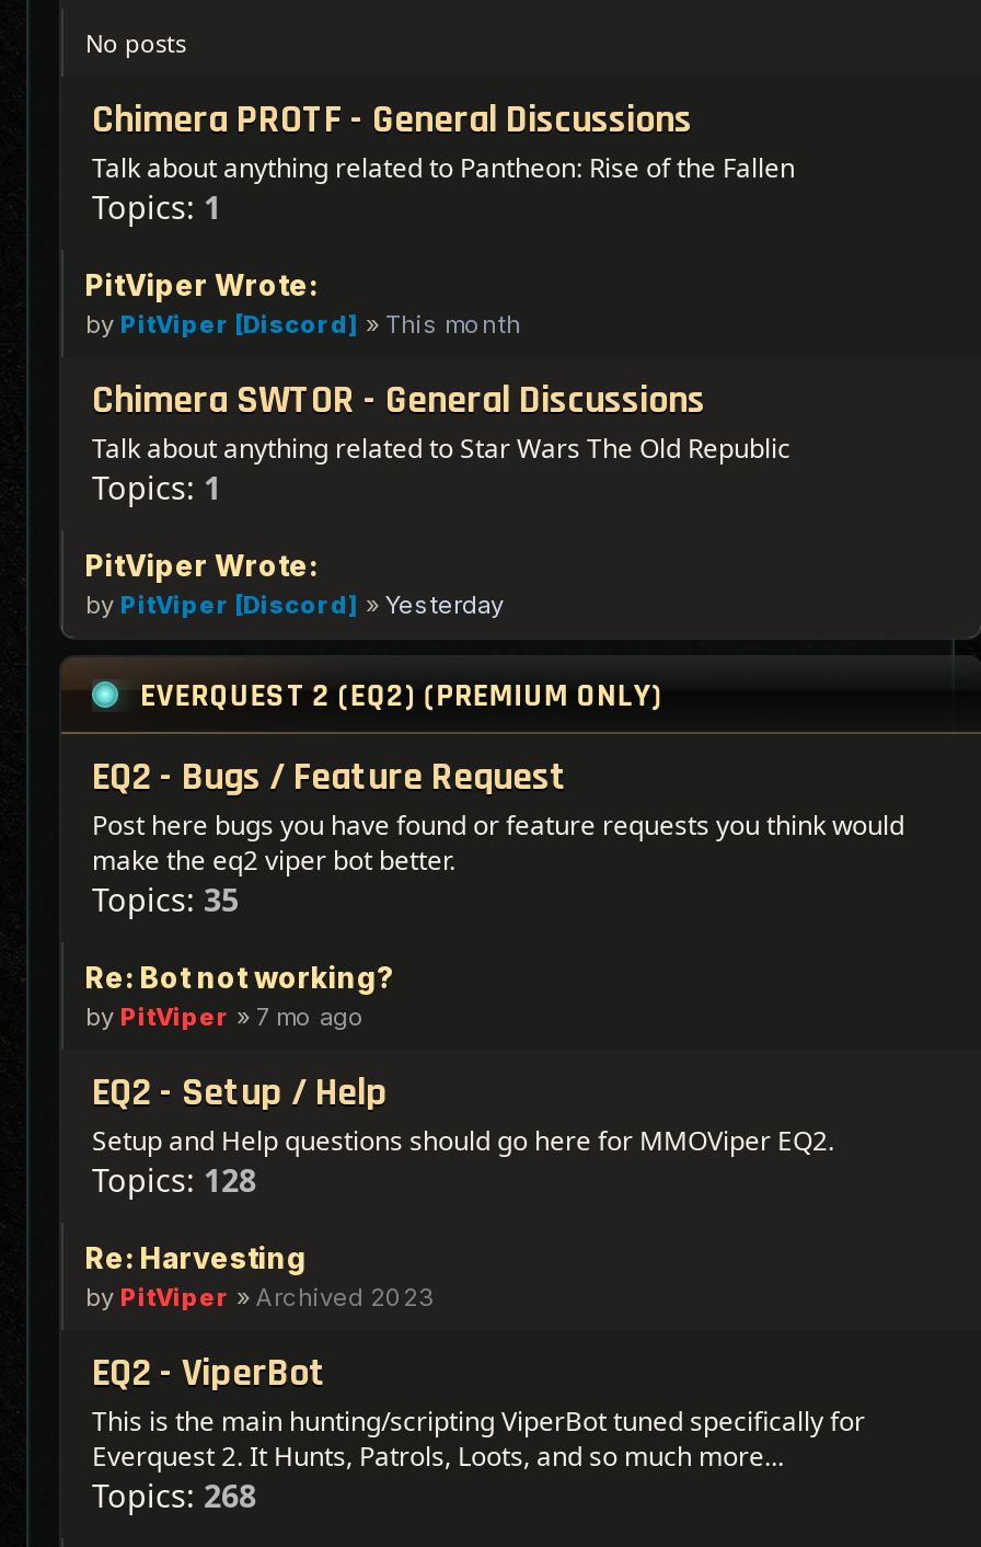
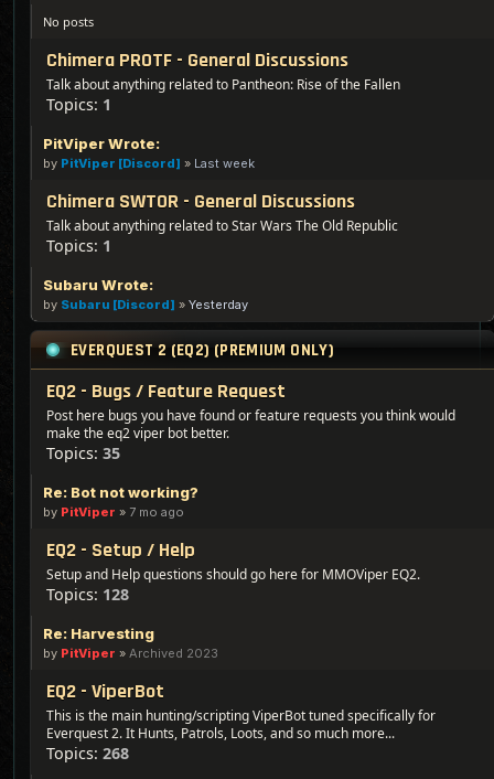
[85,309,521,340] by PitViper [Discord]» This month -> [43,156,255,171] by PitViper [Discord]» Last week
[85,548,318,583] PitViper Wrote: -> [43,276,153,294] Subaru Wrote:
[85,589,504,620] by PitViper [Discord]» Yesterday -> [43,297,248,312] by Subaru [Discord]» Yesterday

